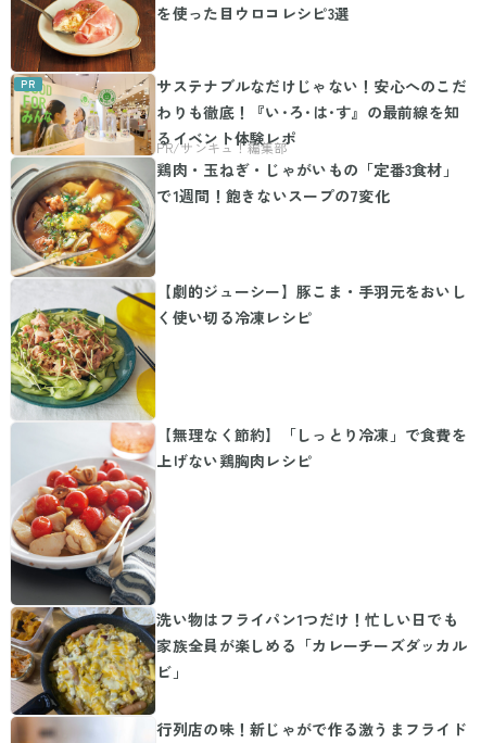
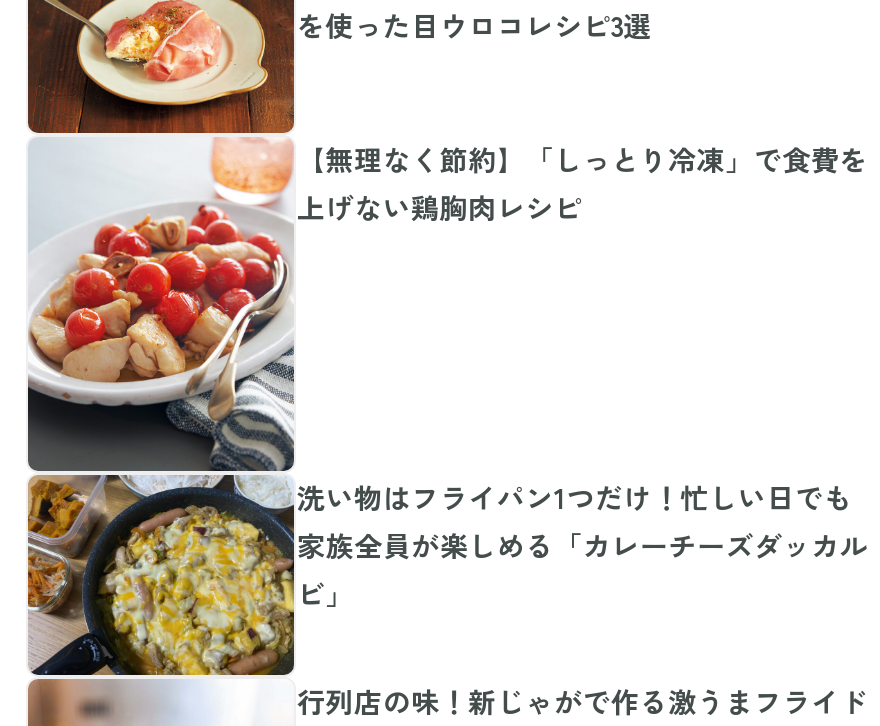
[10,72,467,421] [image] | サステナブルなだけじゃない！安心へのこだ | わりも徹底！『い･ろ･は･す』の最前線を知 | るイベント体験レポ | 鶏肉・玉ねぎ・じゃがいもの「定番3食材」 | で1週間！飽きないスープの7変化 -> none
[157,280,467,328] 【劇的ジューシー】豚こま・手羽元をおいし | く使い切る冷凍レシピ -> none

